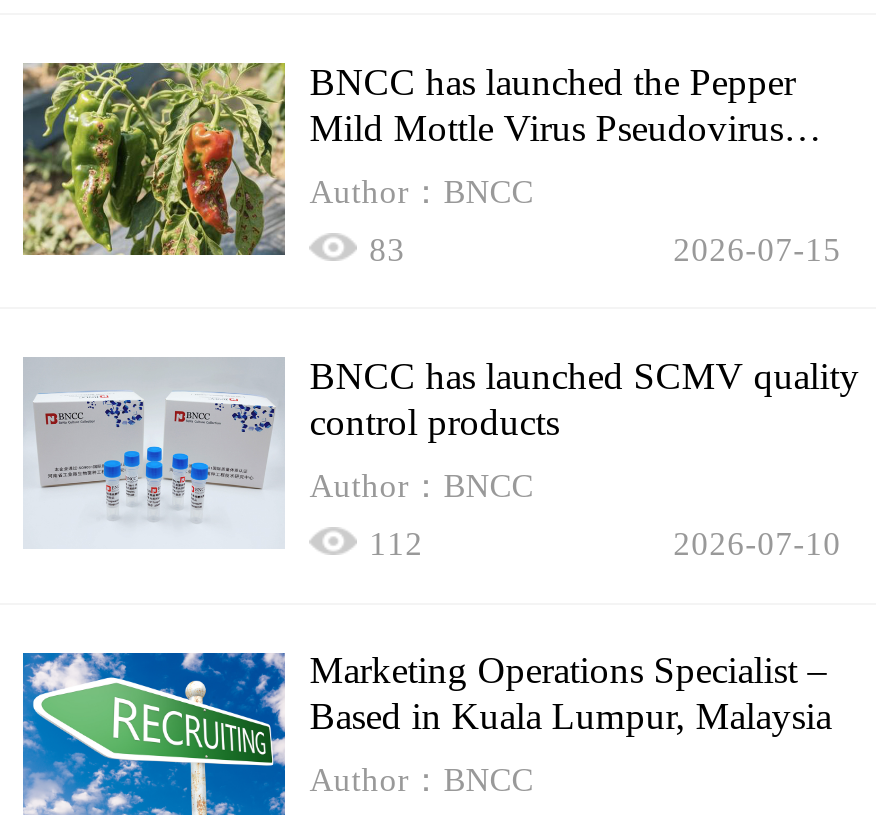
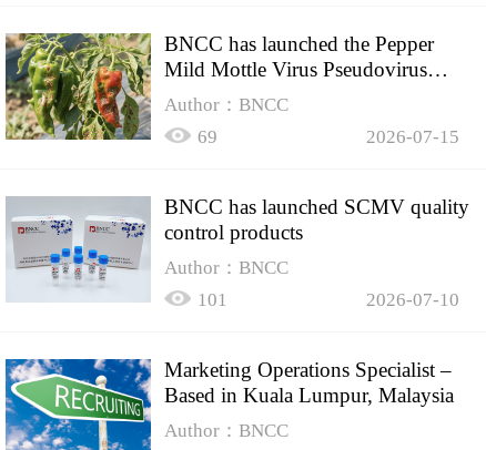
[369,231,405,269] 83 -> [198,126,218,147] 69
[369,525,423,563] 112 -> [198,289,228,310] 101

